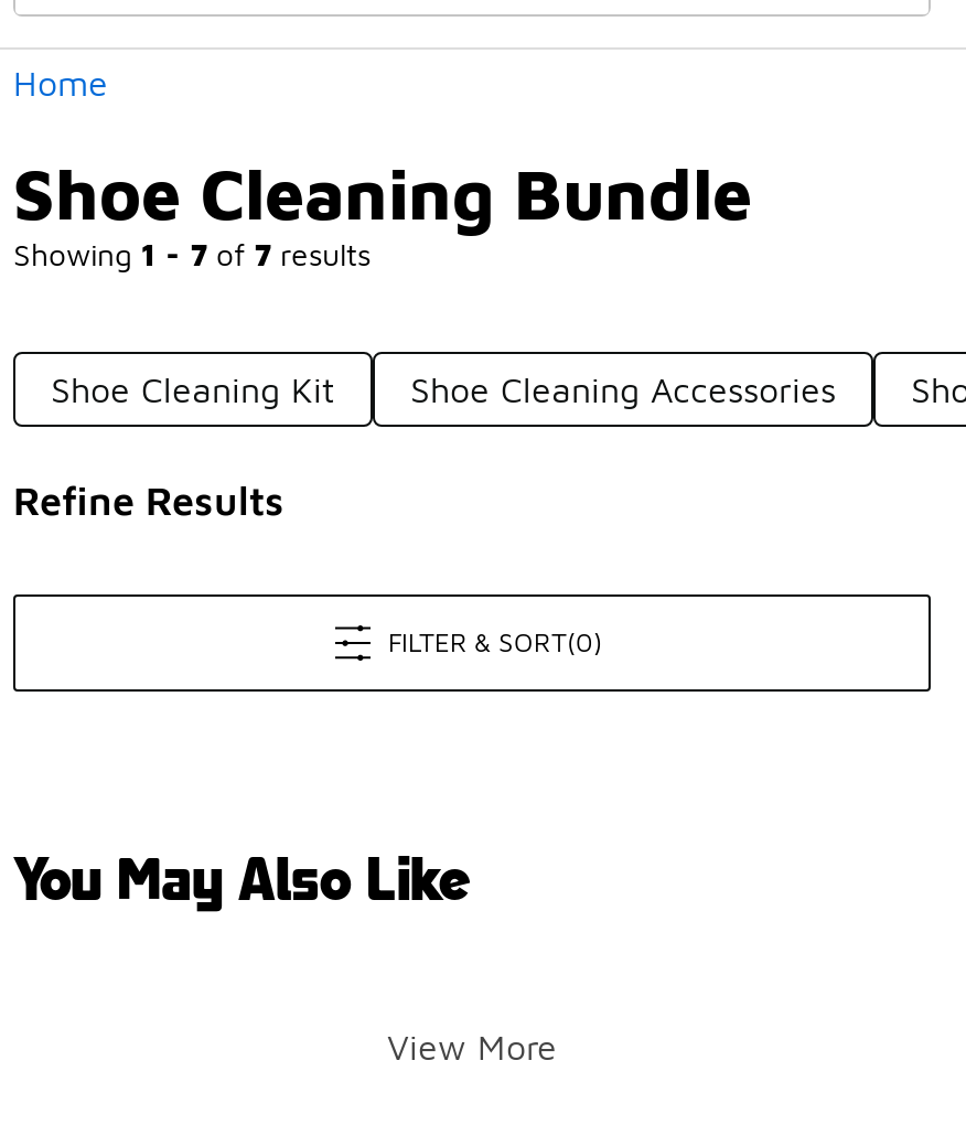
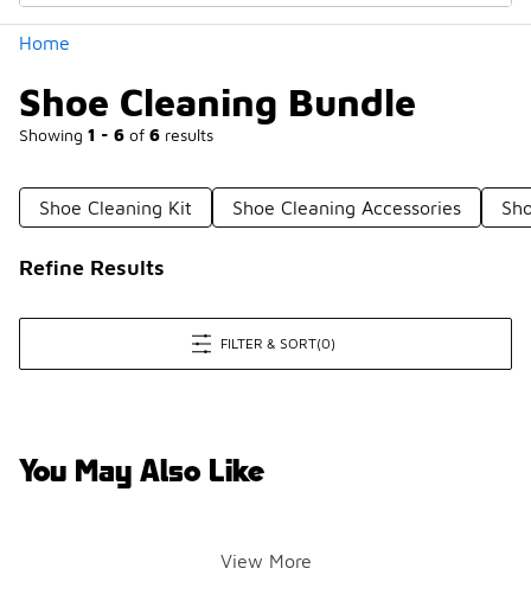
[13,235,371,272] Showing 1 - 7 of 7 results -> [19,124,213,145] Showing 1 - 6 of 6 results

